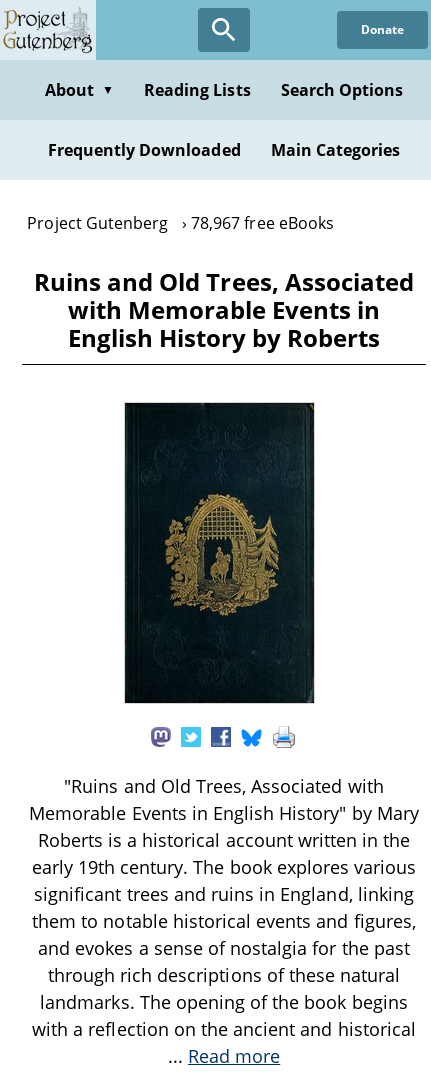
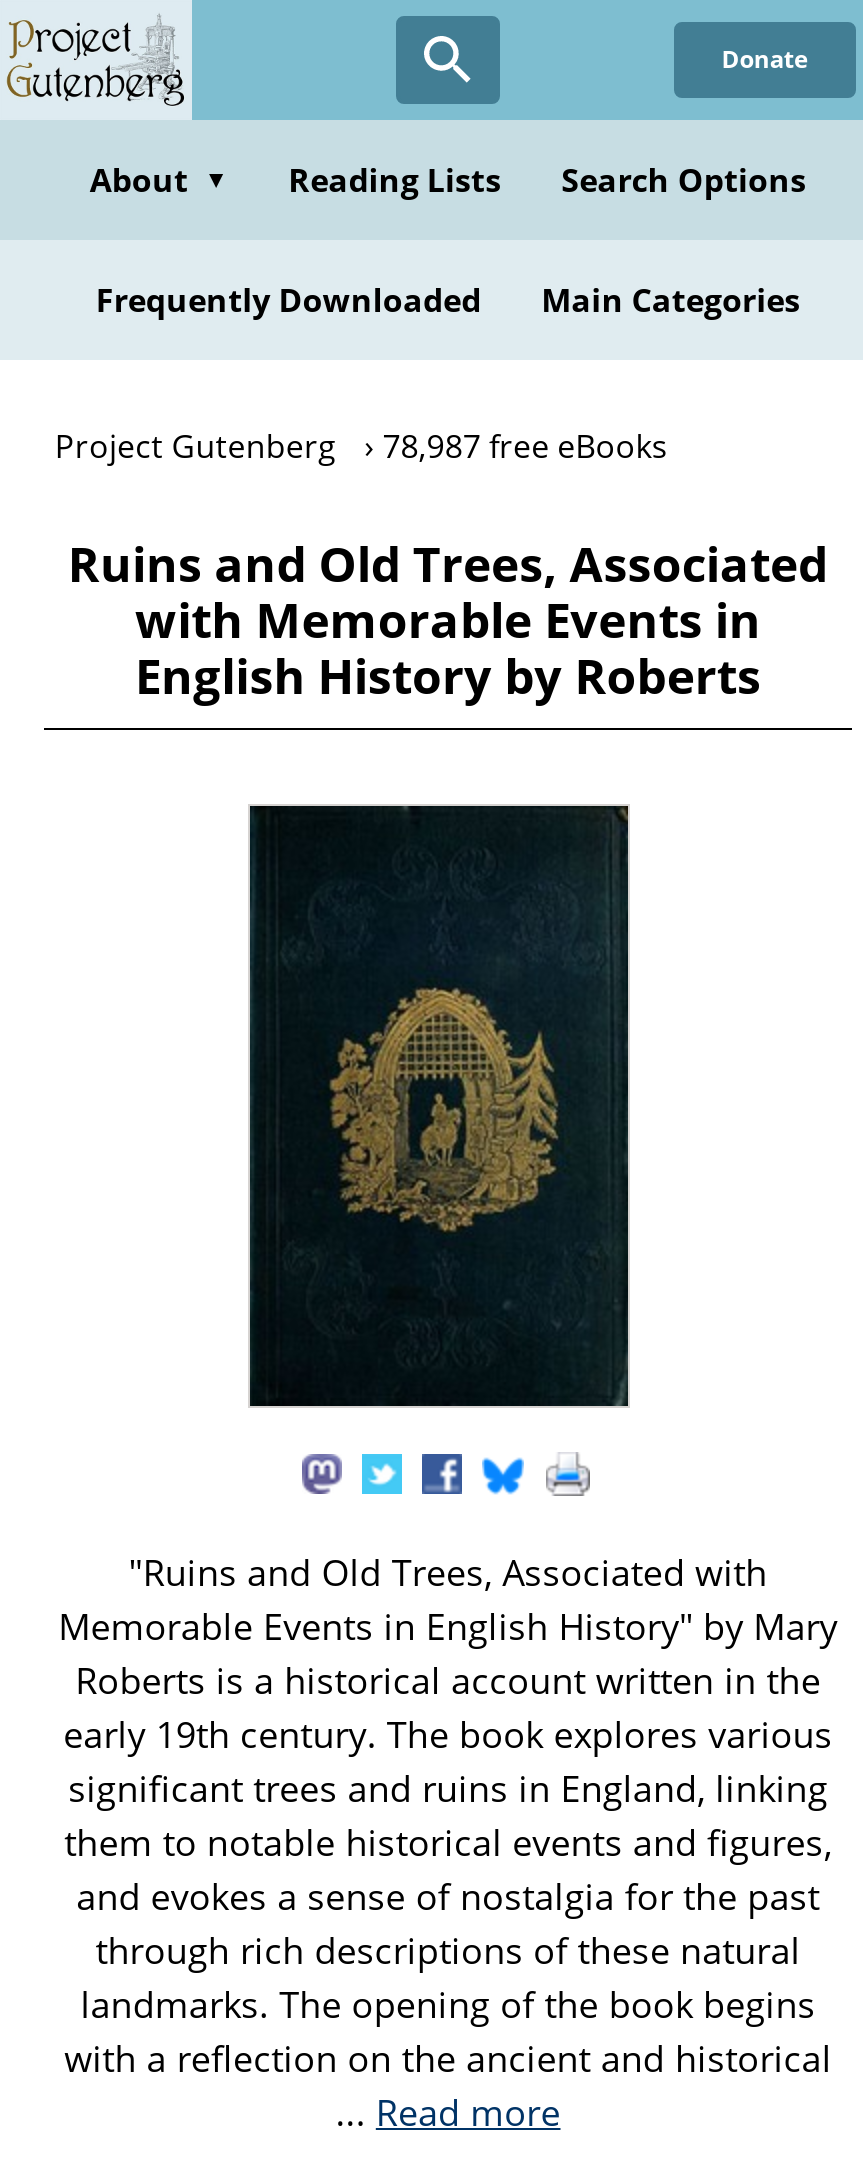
[27,212,334,234] Project Gutenberg 78,967 free eBooks -> [55,424,668,468] Project Gutenberg 78,987 free eBooks

